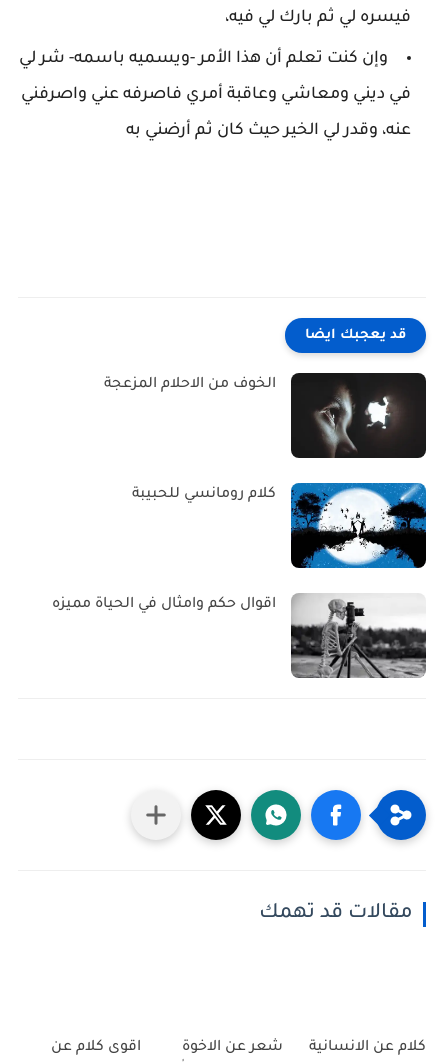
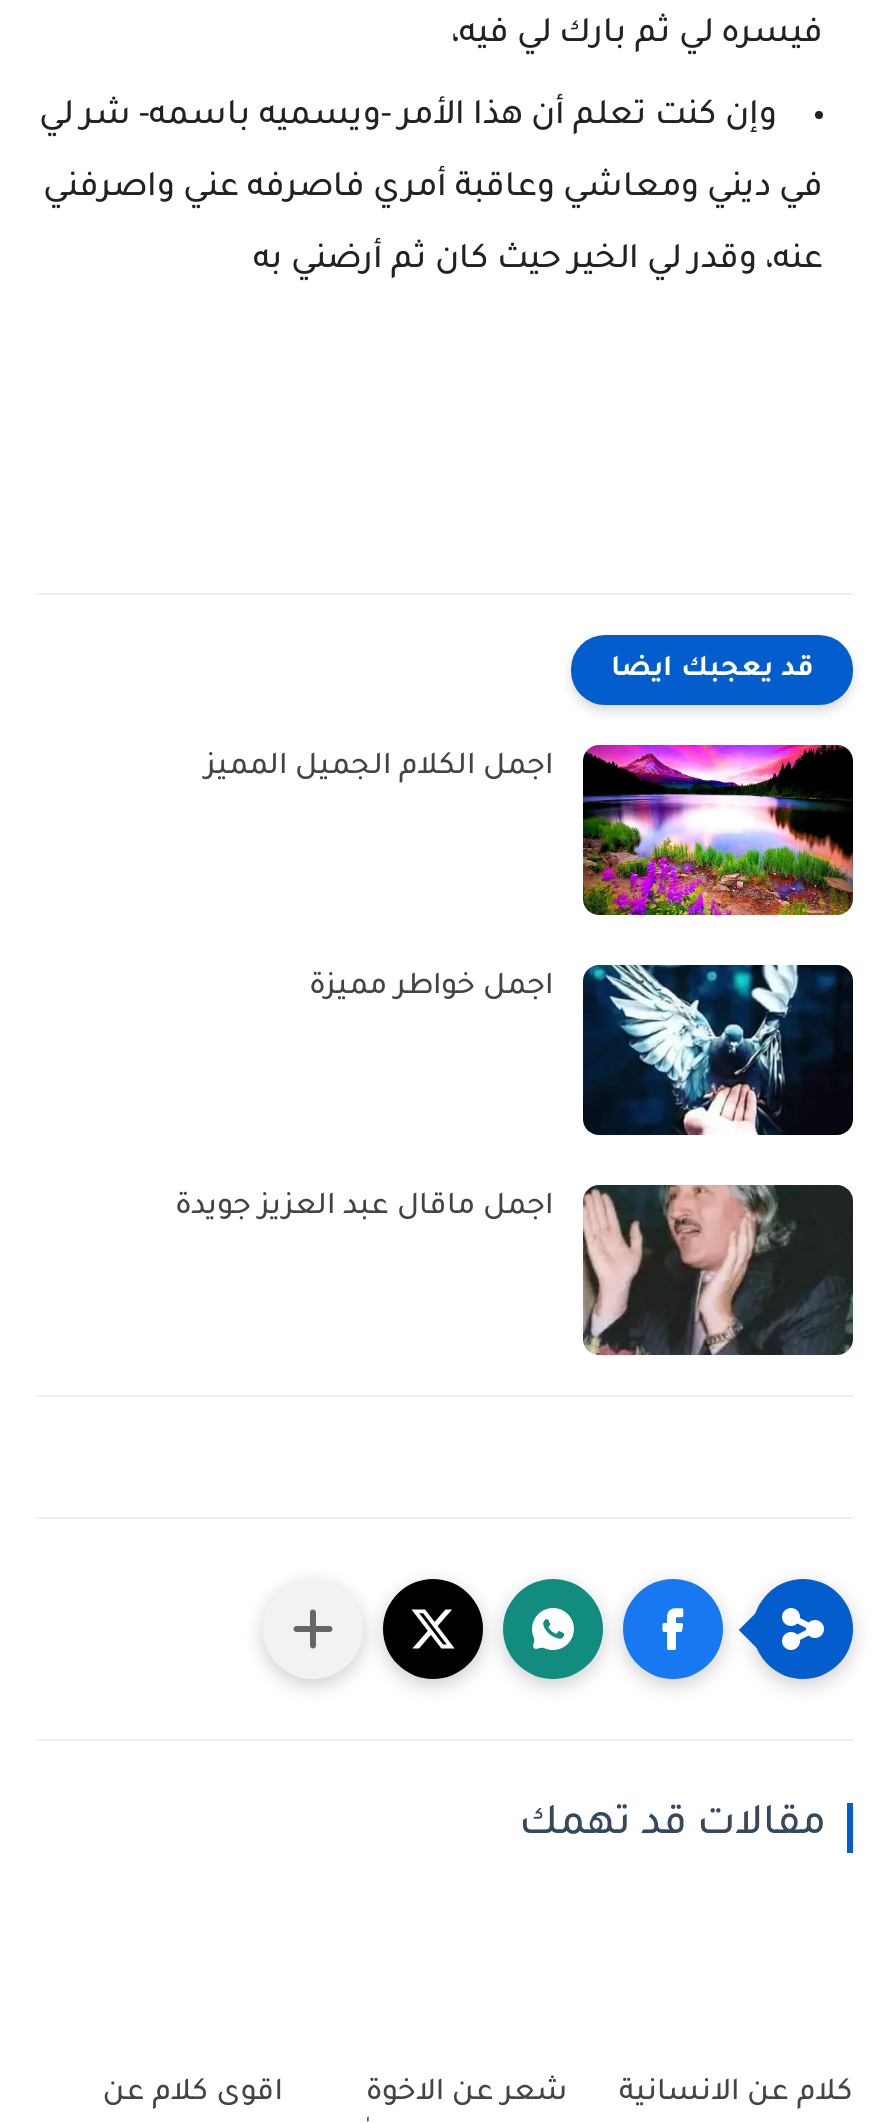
[104,372,427,459] [image] | الخوف من الاحلام المزعجة -> [205,743,855,917] [image] | اجمل الكلام الجميل المميز
[132,482,427,569] [image] | كلام رومانسي للحبيبة -> [309,963,855,1137] [image] | اجمل خواطر مميزة
[52,593,426,678] [image] | اقوال حكم وامثال في الحياة مميزه -> [175,1183,855,1355] [image] | اجمل ماقال عبد العزيز جويدة

